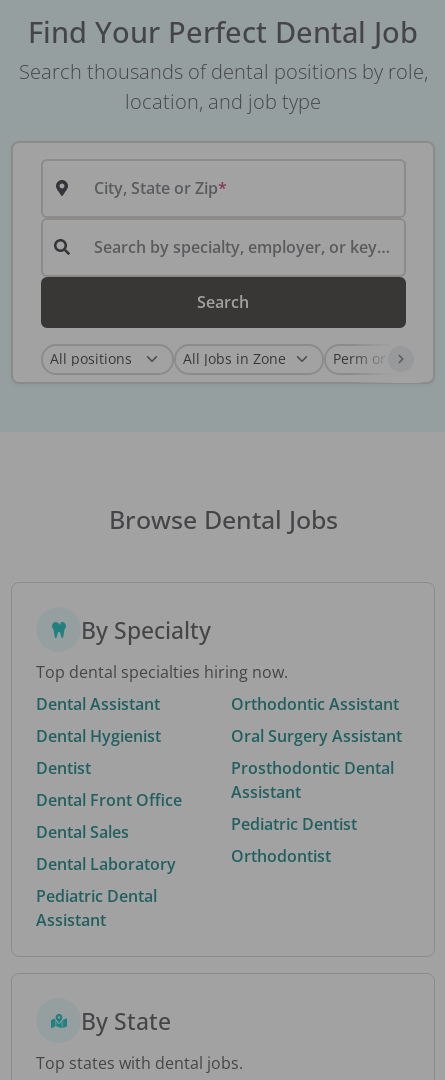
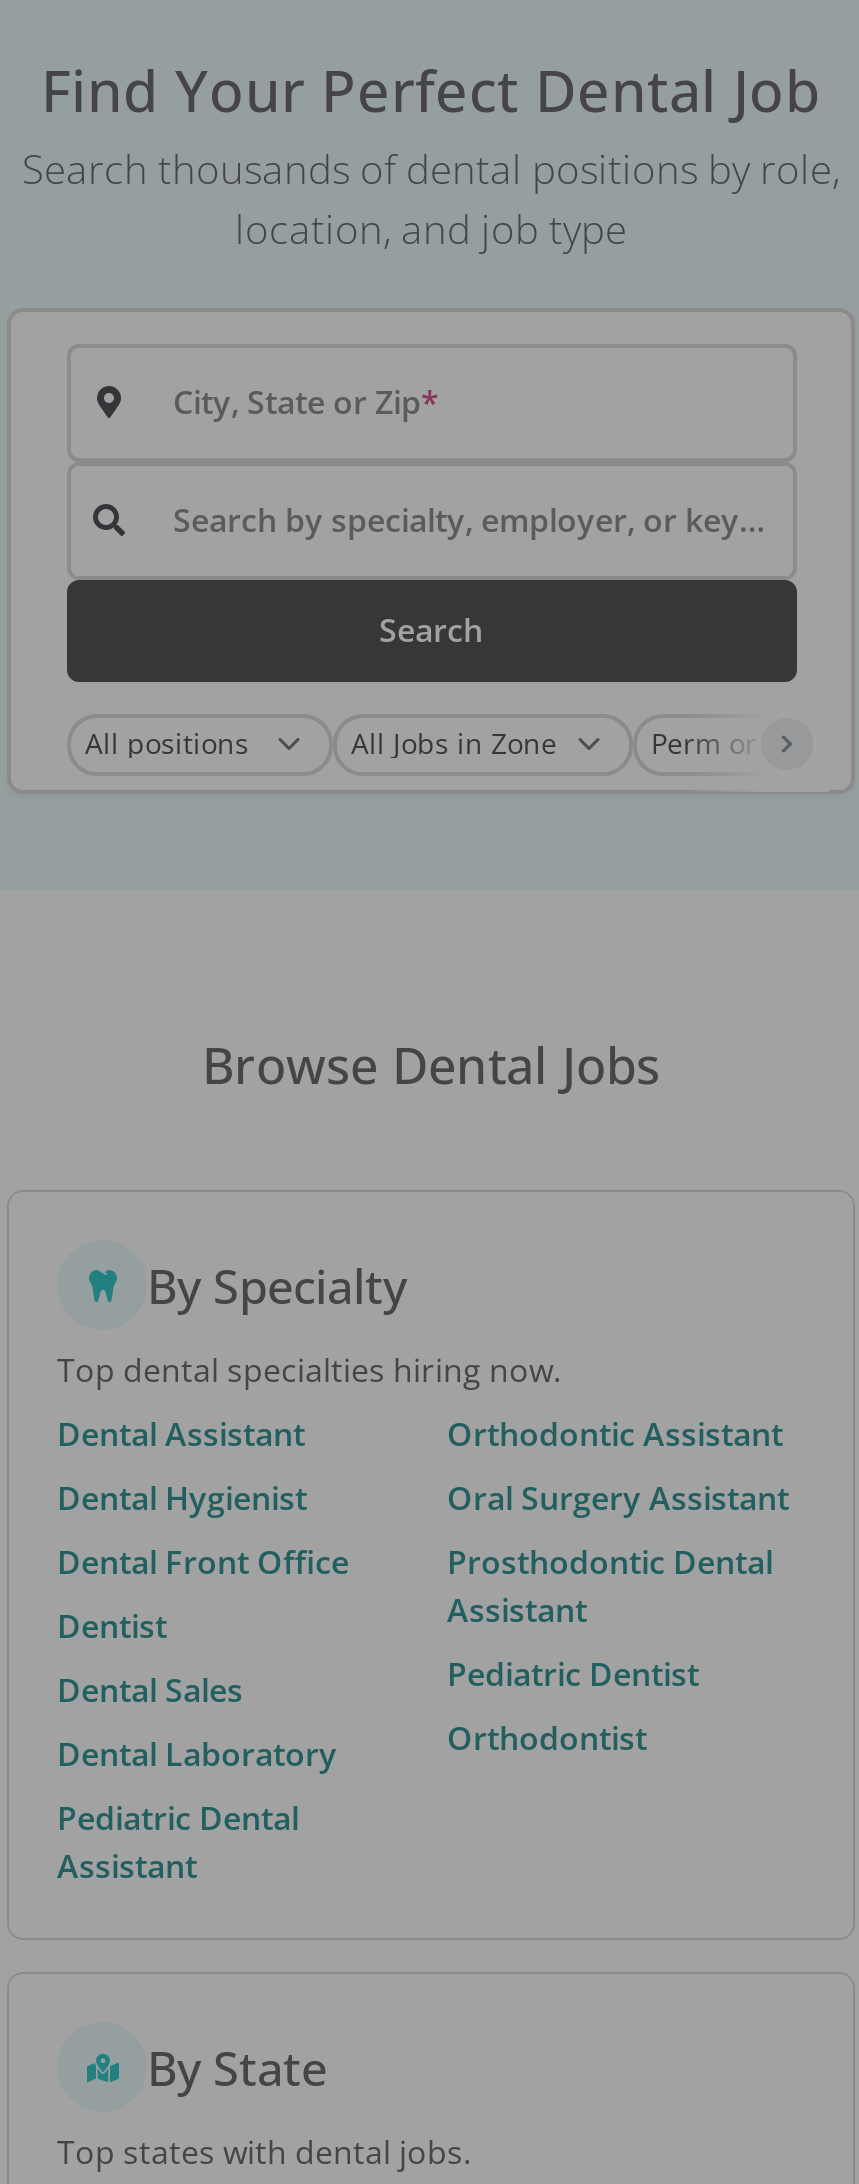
moved [36,757,91,779] -> [57,1605,167,1649]: Dentist
moved [36,789,182,811] -> [57,1541,349,1585]: Dental Front Office

